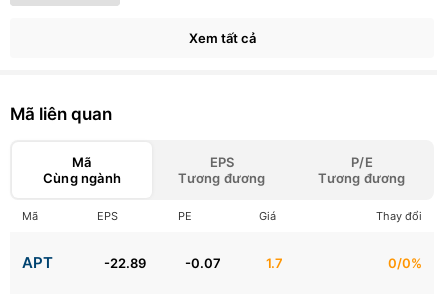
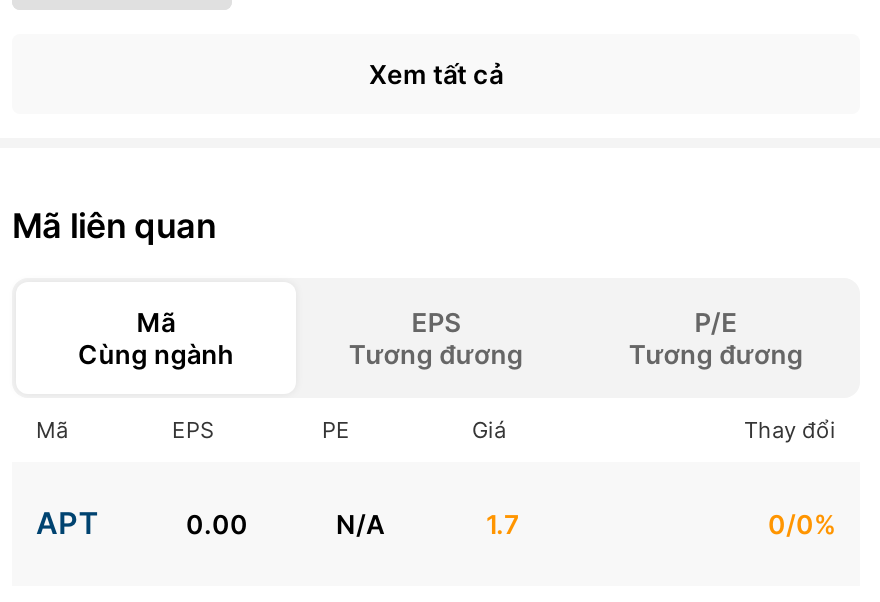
[104,255,221,271] -22.89 | -0.07 -> [186,507,384,539] 0.00 | N/A

